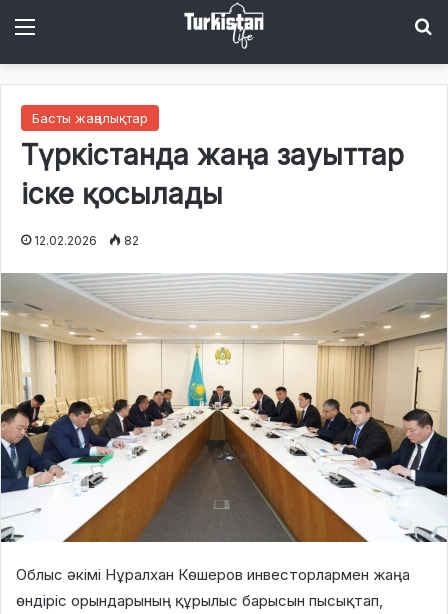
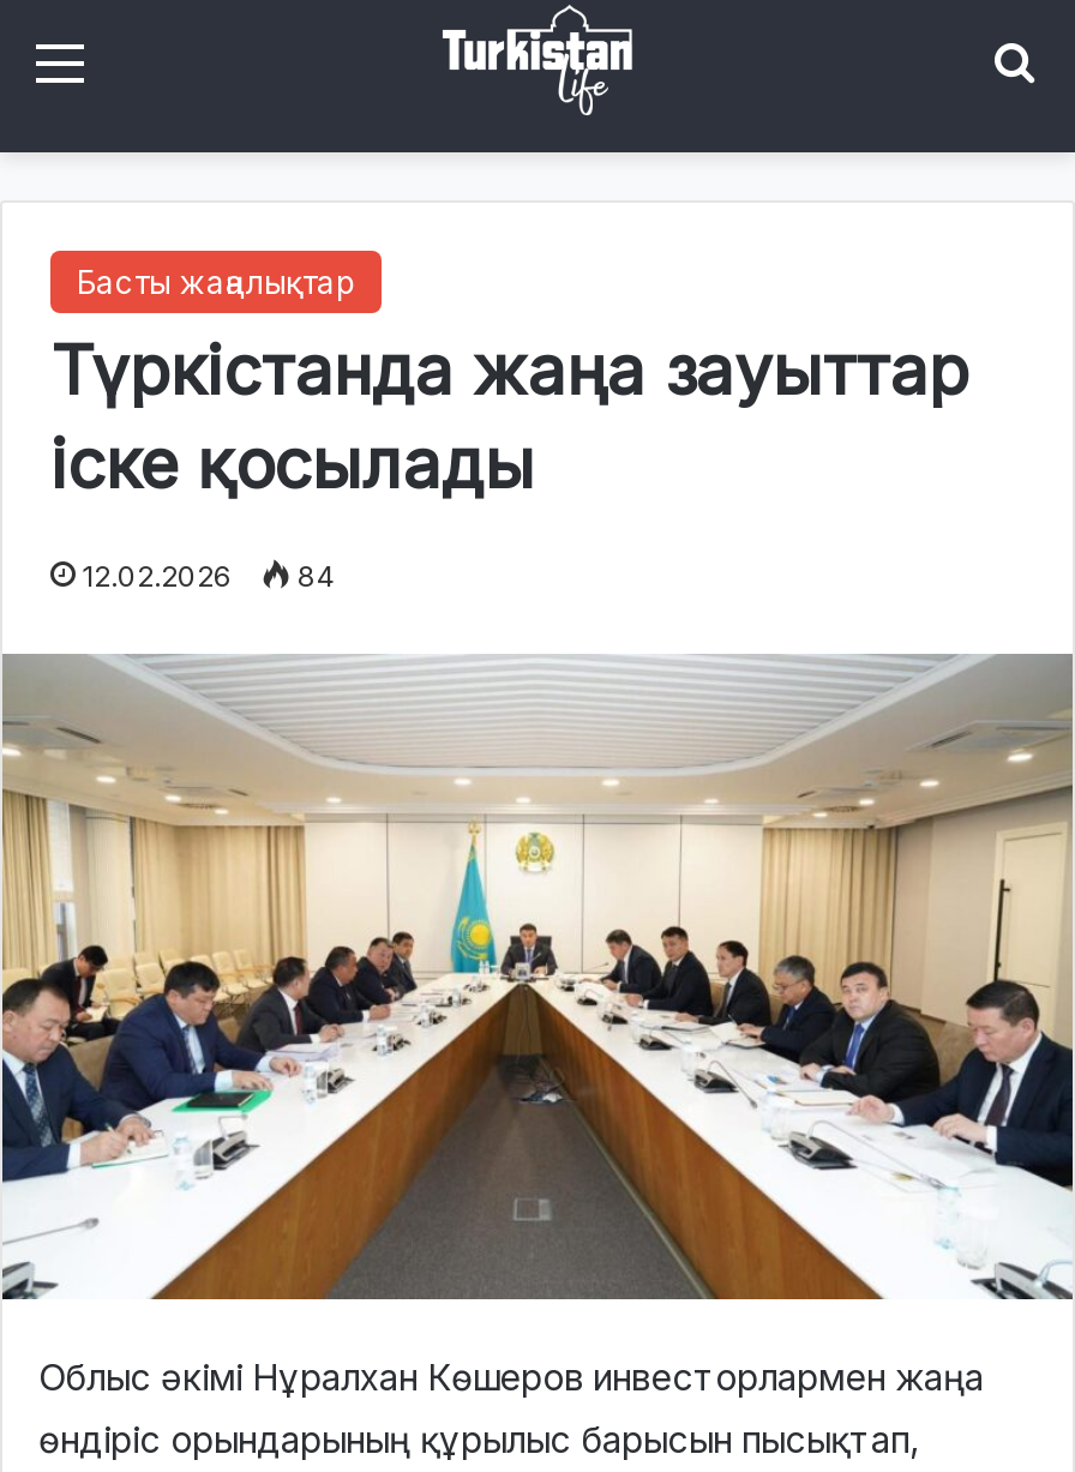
[34,233,139,248] 12.02.2026 82 -> [82,558,336,594] 12.02.2026 84

